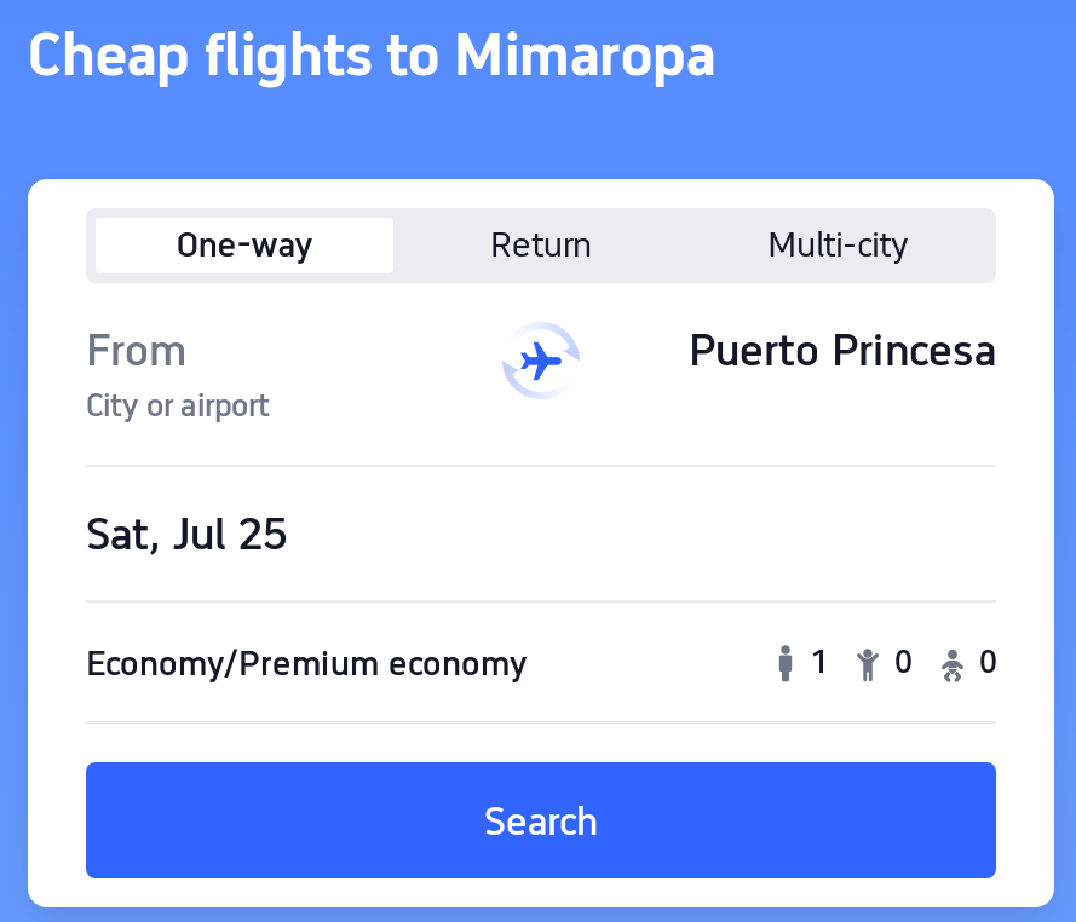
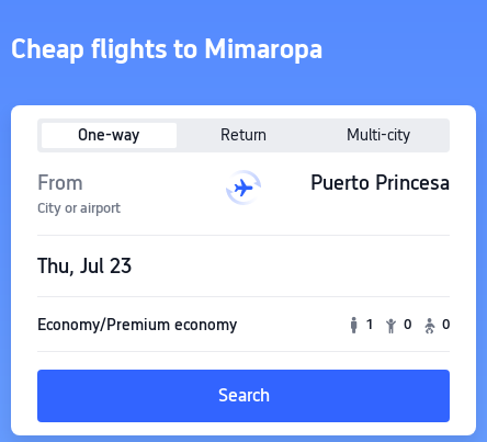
[86,508,287,559] Sat, Jul 25 -> [37,254,132,277] Thu, Jul 23

